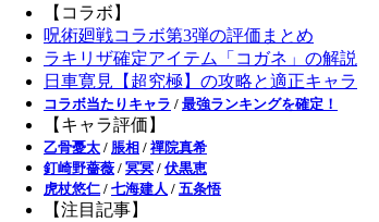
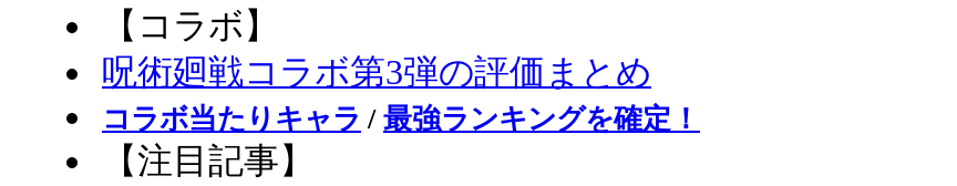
[44,49,357,90] ラキリザ確定アイテム「コガネ」の解説 | 日車寛見【超究極】の攻略と適正キャラ -> none
[44,115,221,197] 【キャラ評価】 | 乙骨憂太/脹相/禪院真希 | 釘崎野薔薇/冥冥/伏黒恵 | 虎杖悠仁/七海建人/五条悟 -> none

